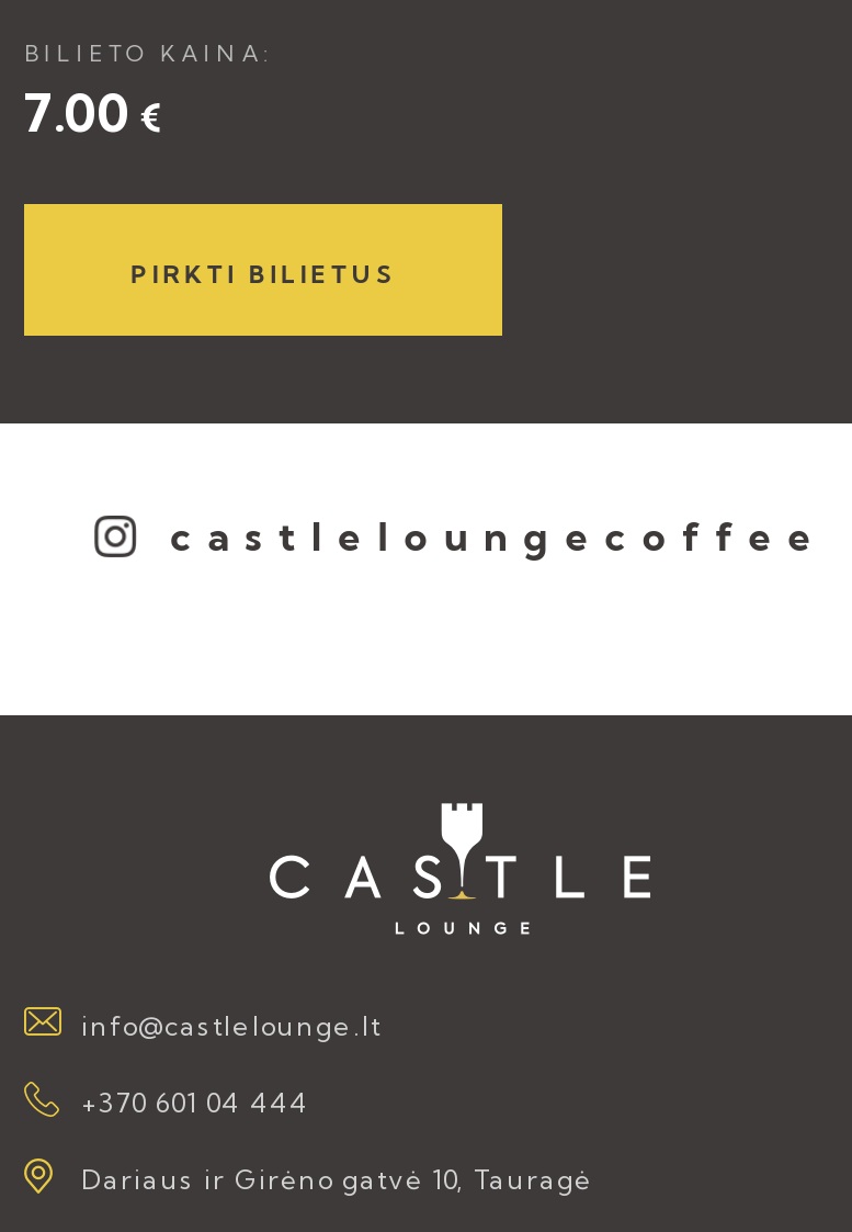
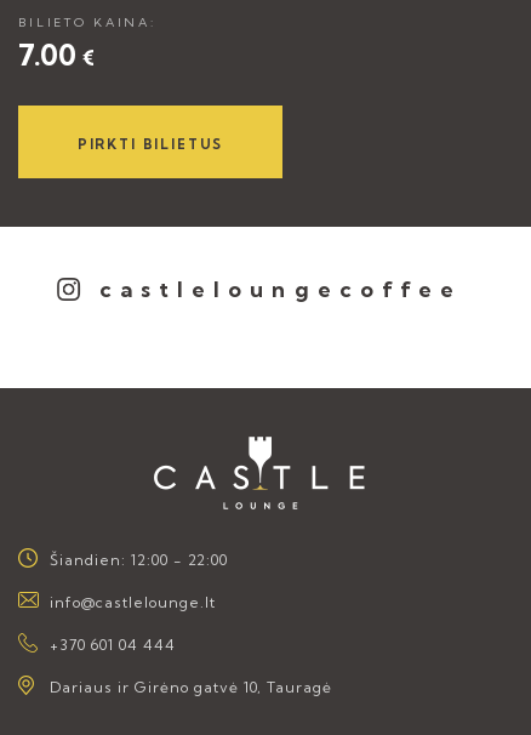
none -> [50,551,228,569] Šiandien: 12:00 - 22:00

